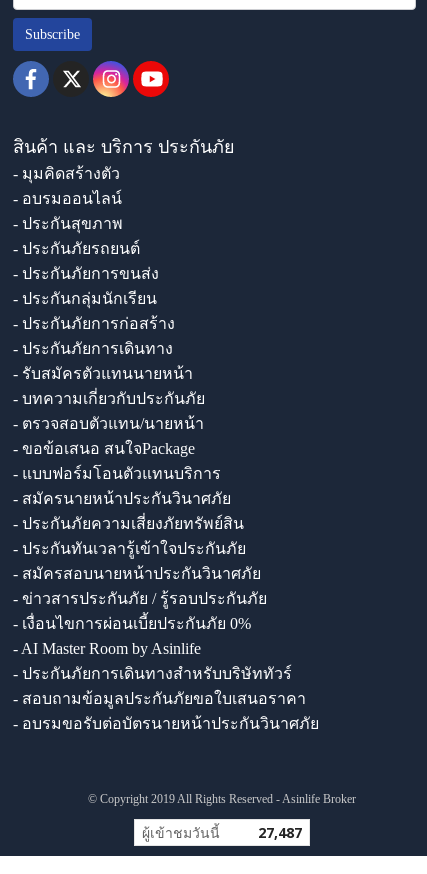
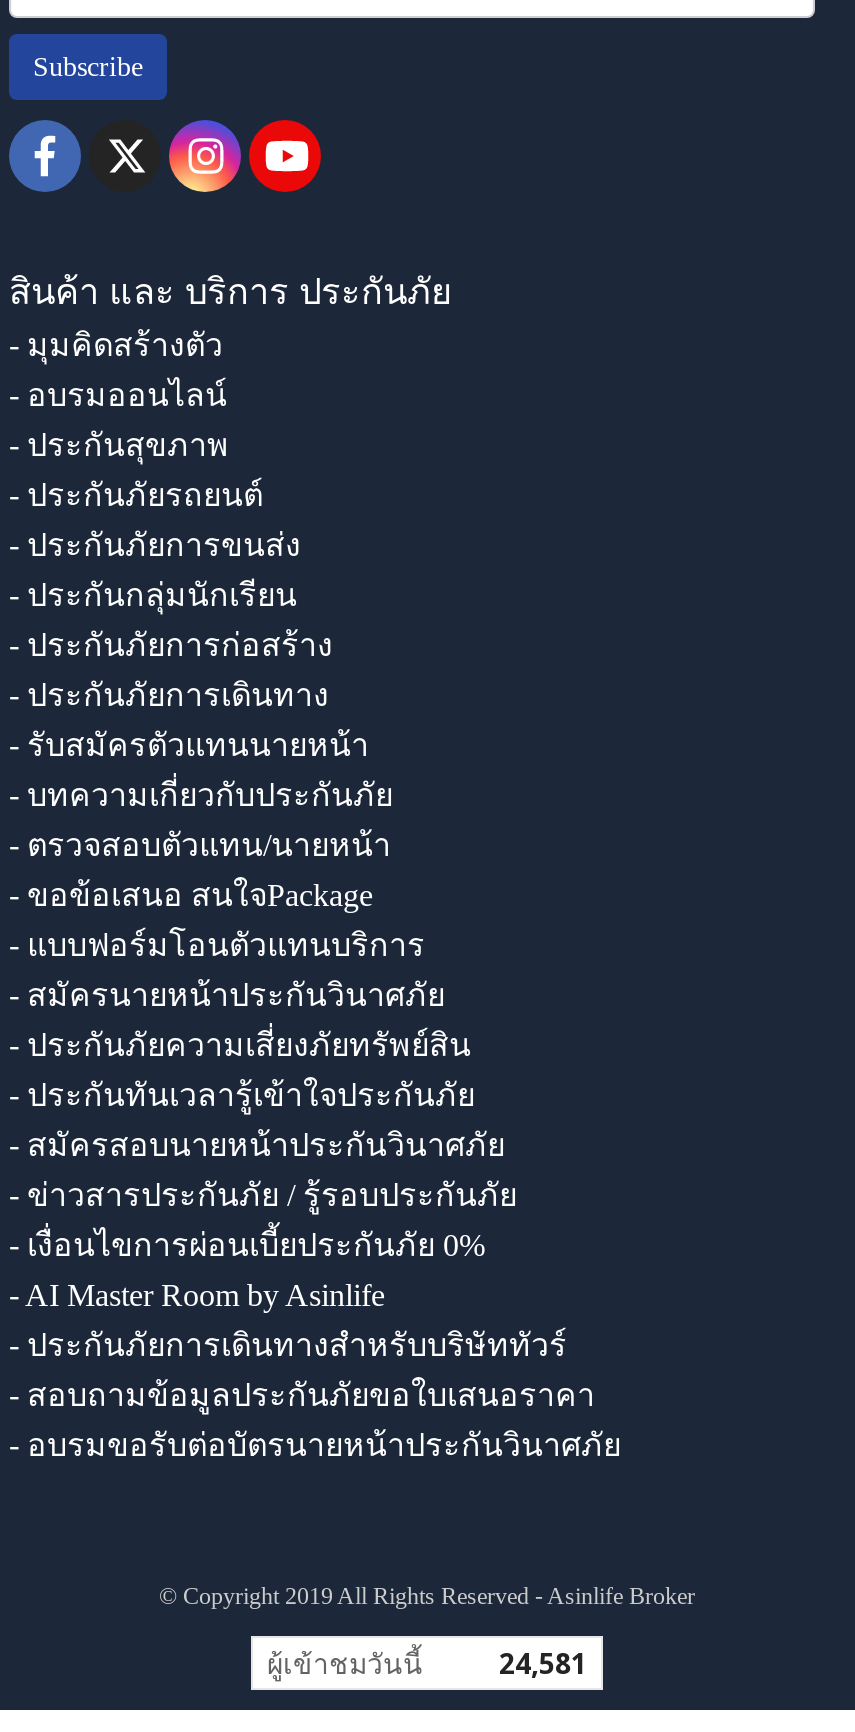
[142,823,302,842] ผู้เข้าชมวันนี้ 27,487 -> [267,1644,587,1682] ผู้เข้าชมวันนี้ 24,581

